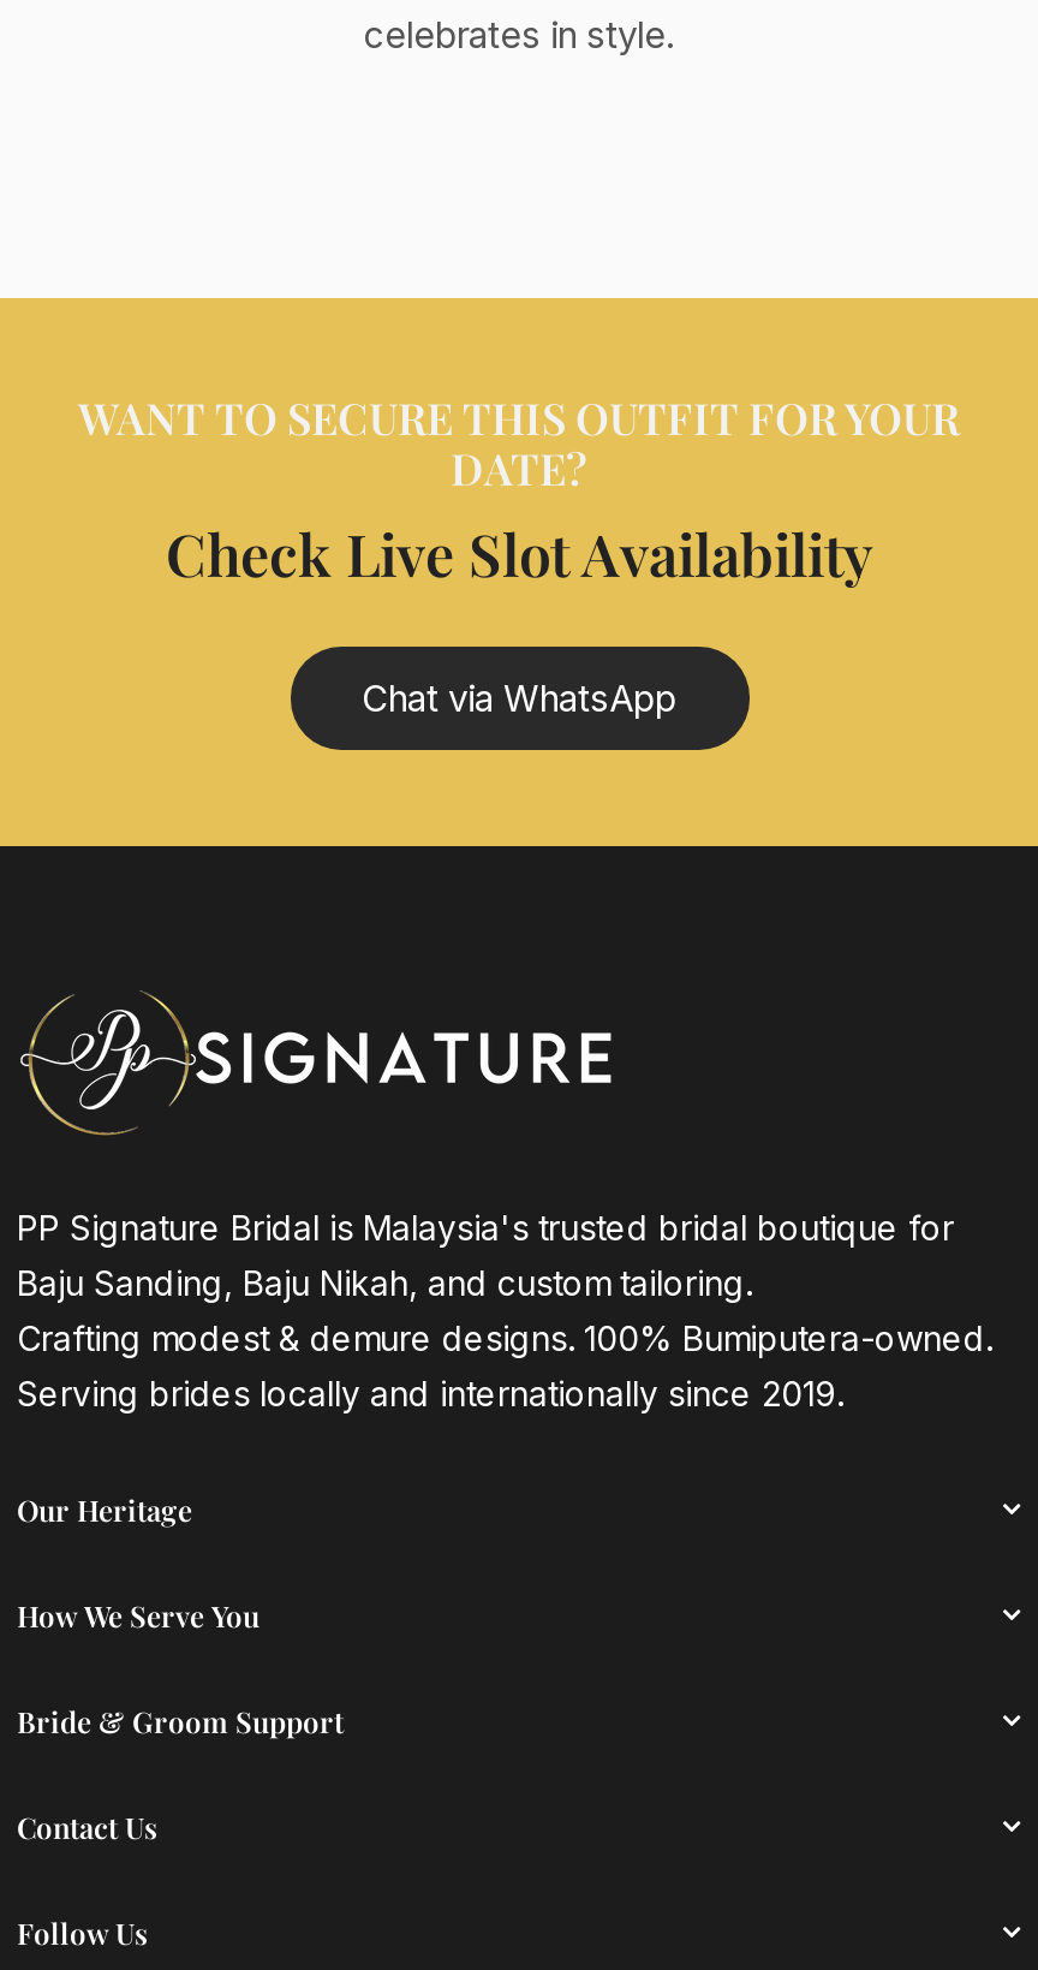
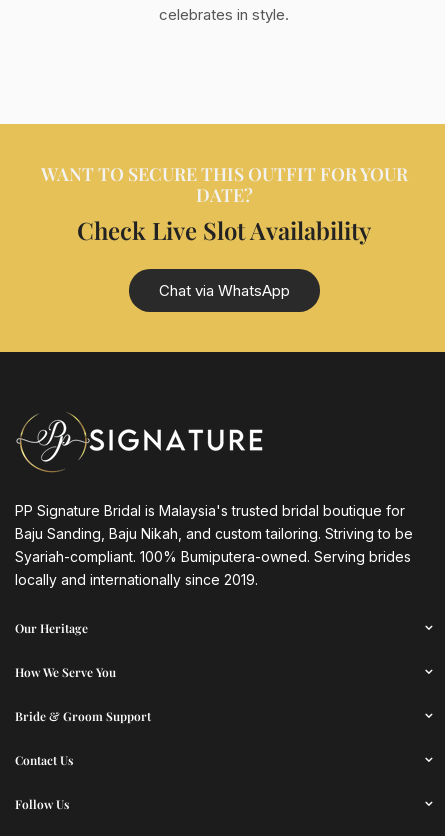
[17,1262,992,1413] Baju Sanding, Baju Nikah, and custom tailoring. | Crafting modest & demure designs. 100% Bumiputera-owned. | Serving brides locally and internationally since 2019. -> [15,525,413,588] Baju Sanding, Baju Nikah, and custom tailoring. Striving to be | Syariah-compliant. 100% Bumiputera-owned. Serving brides | locally and internationally since 2019.

